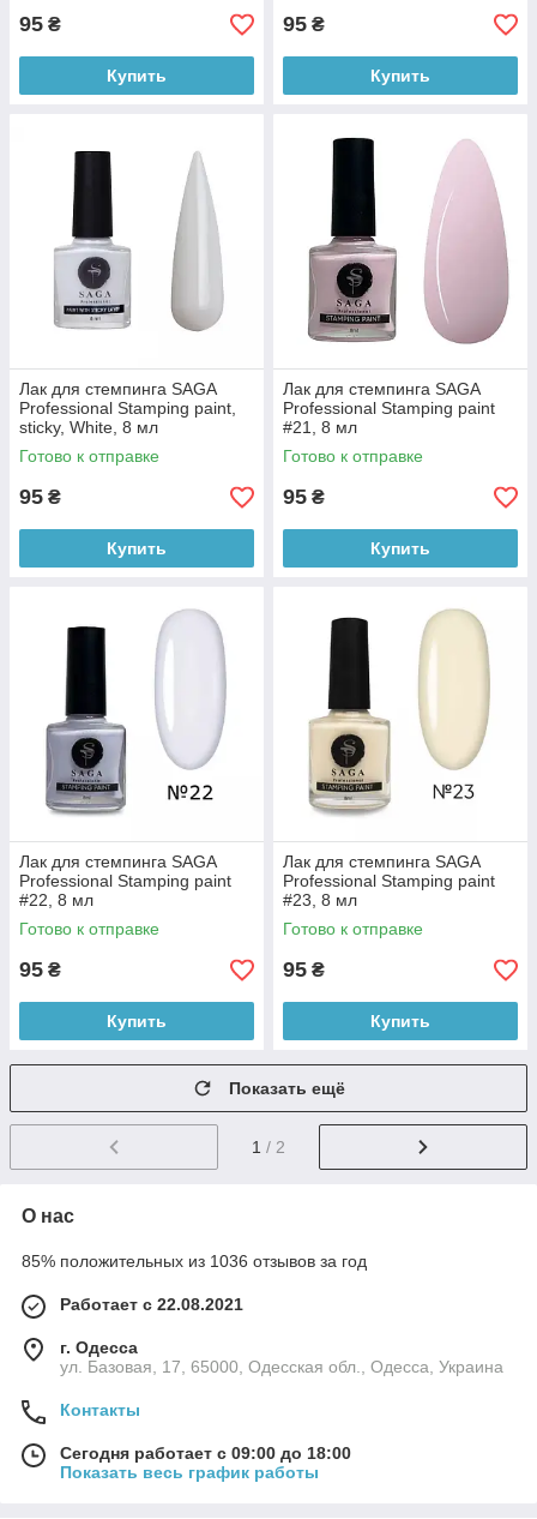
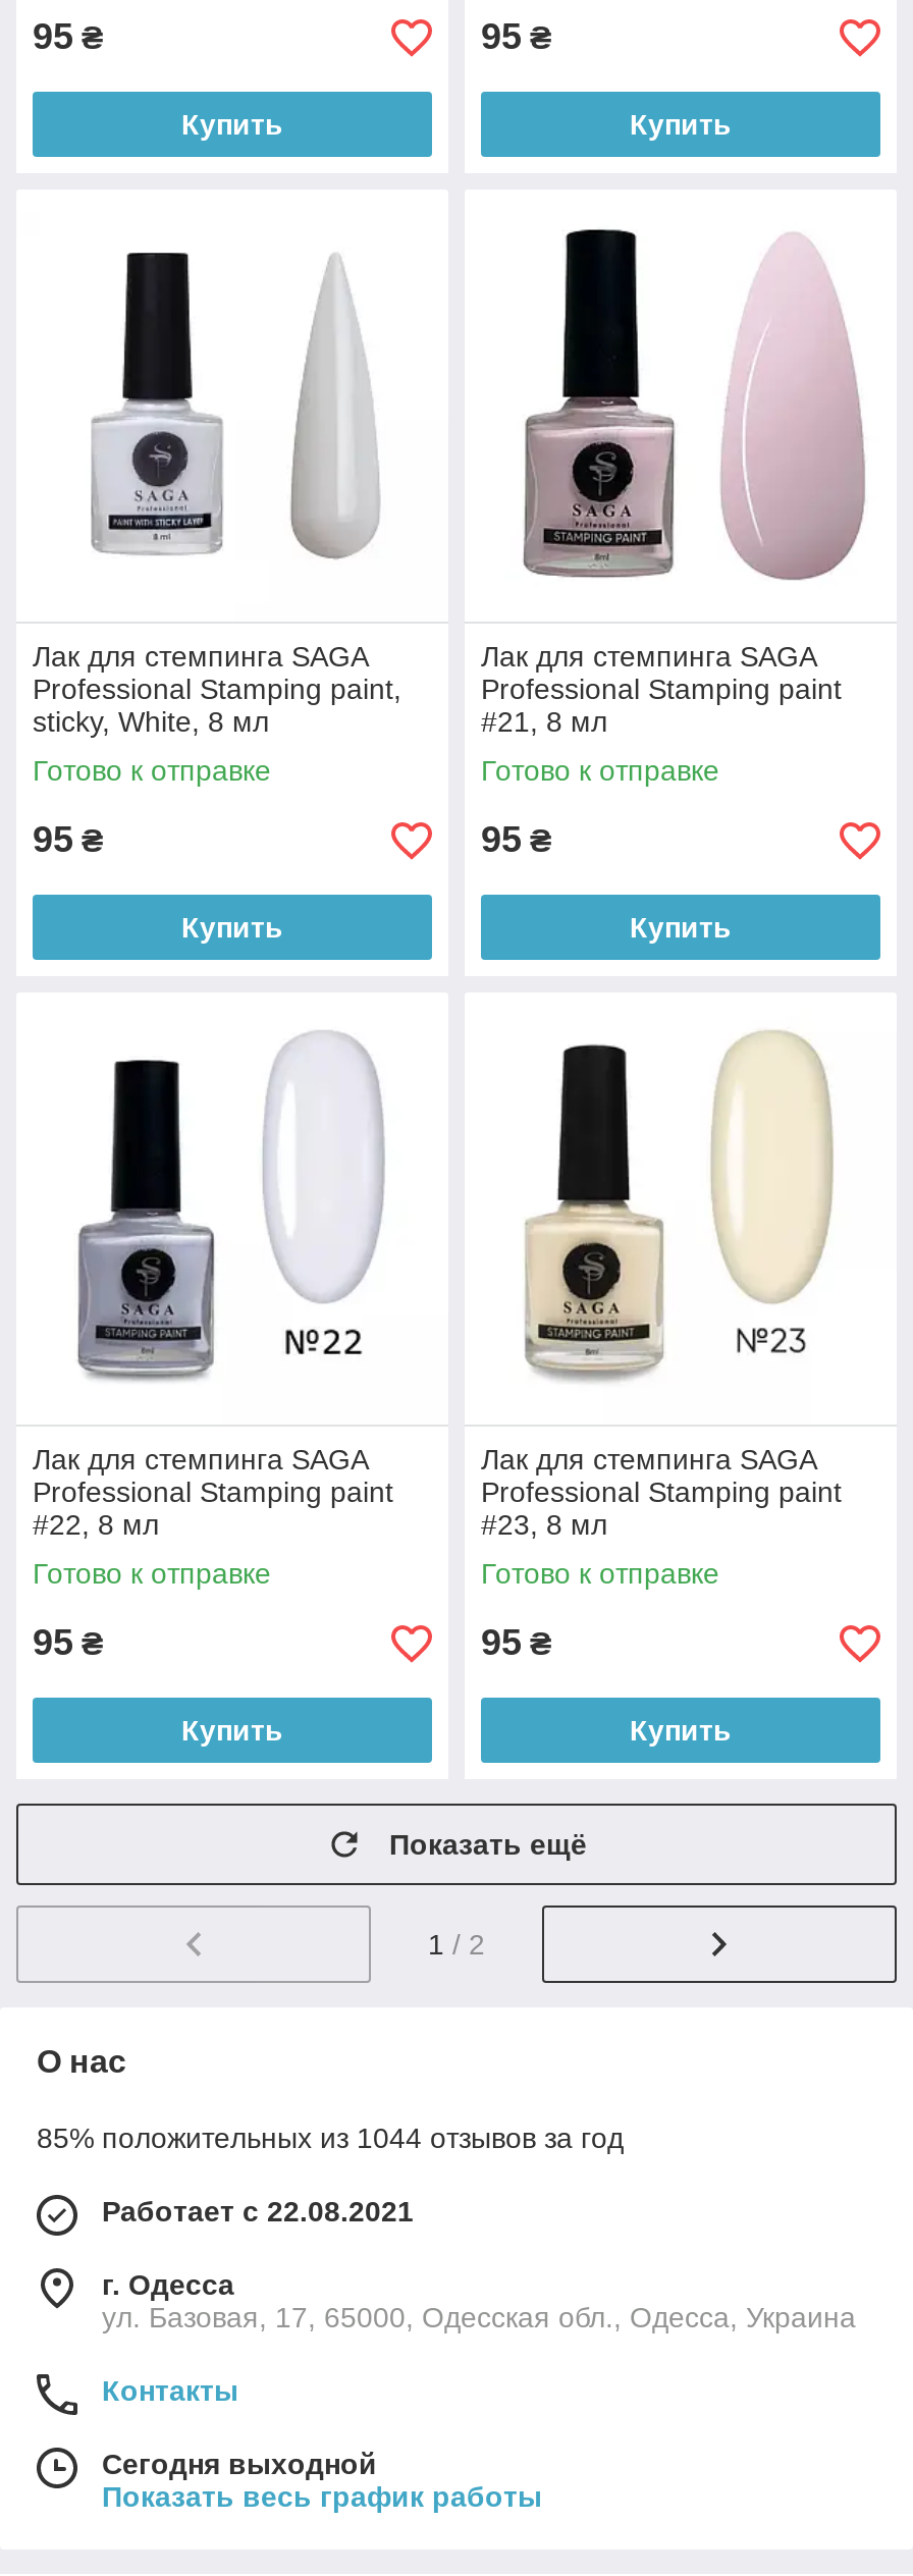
[22,1251,367,1271] 85% положительных из 1036 отзывов за год -> [37,2122,624,2154] 85% положительных из 1044 отзывов за год
[60,1443,351,1463] Сегодня работает с 09:00 до 18:00 -> [102,2448,377,2480] Сегодня выходной

